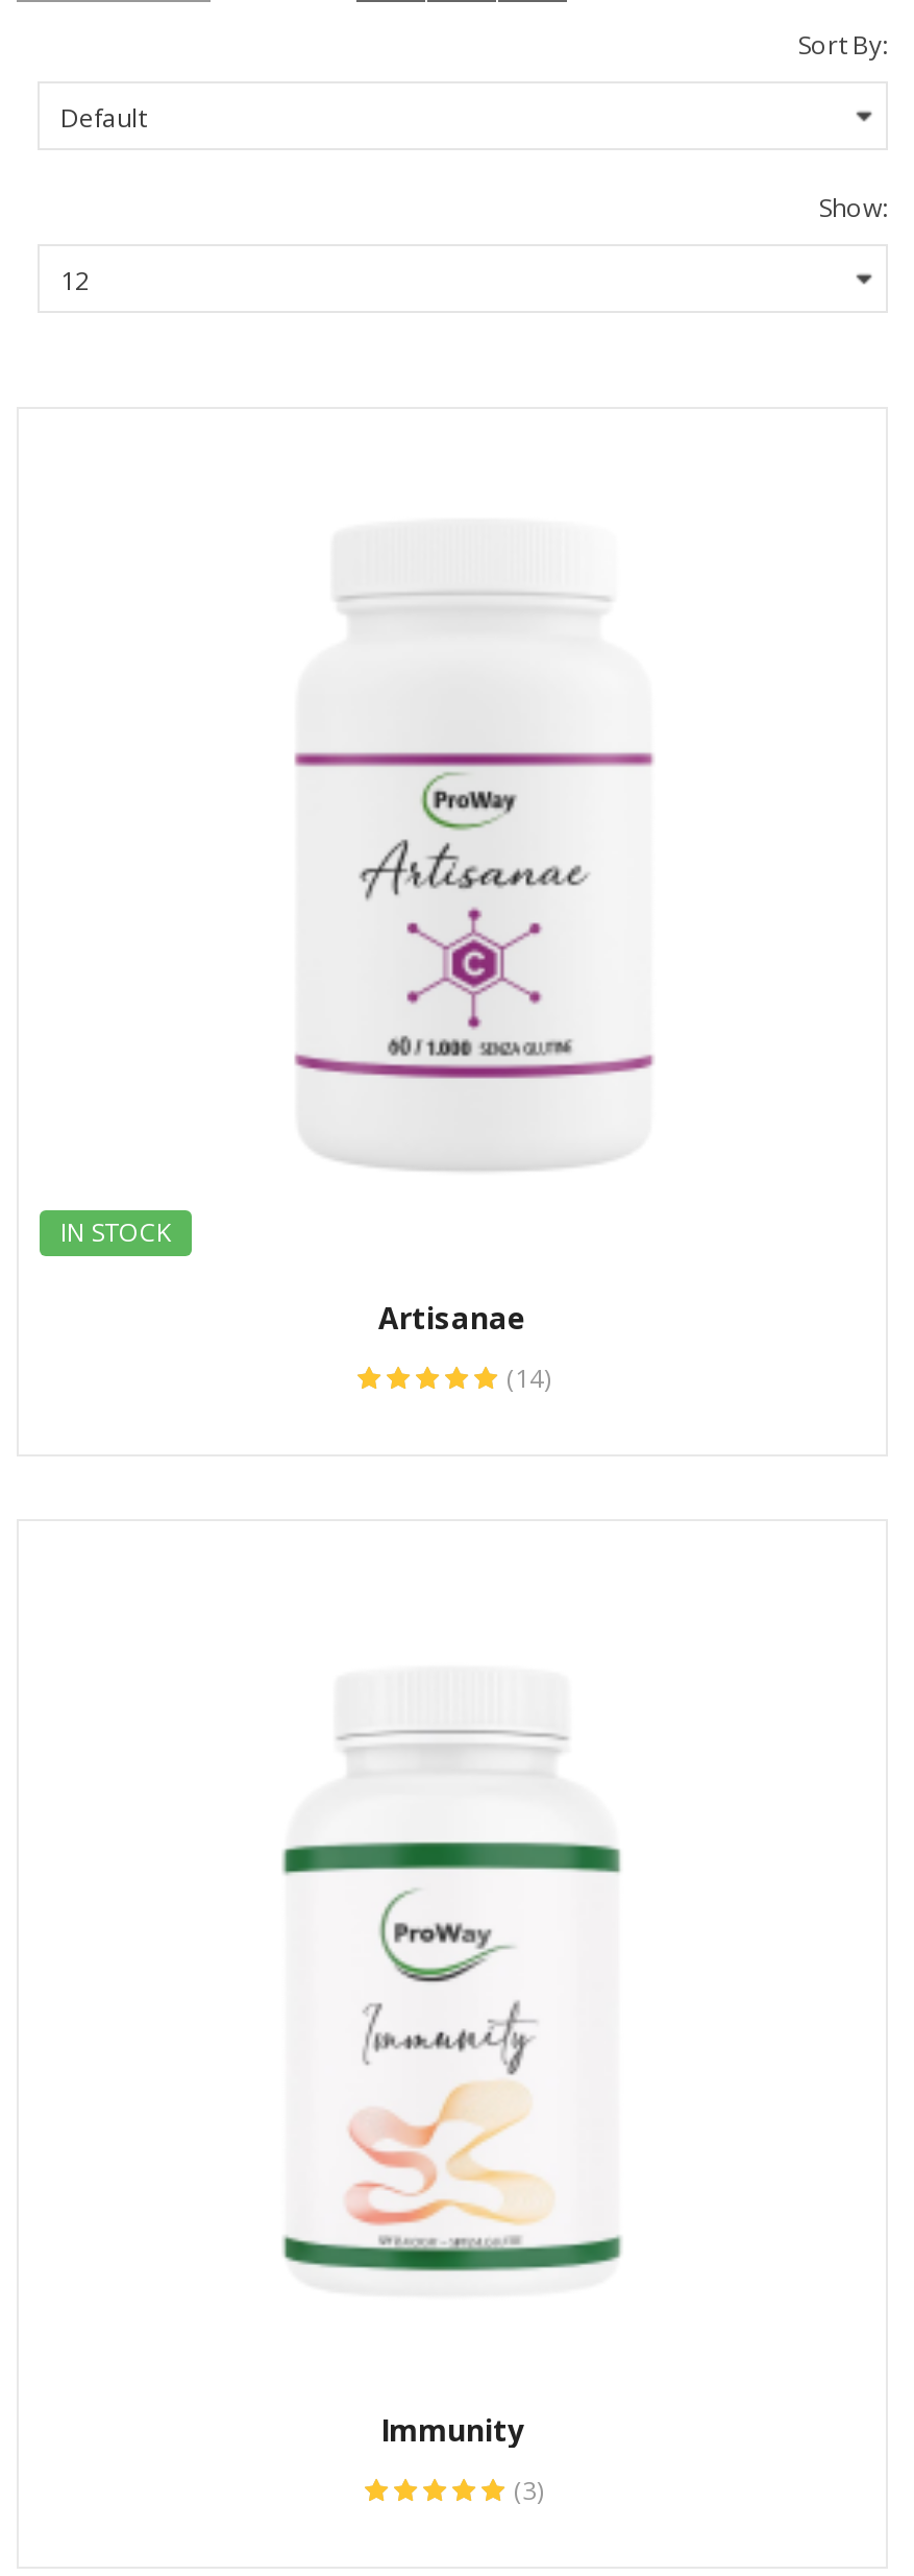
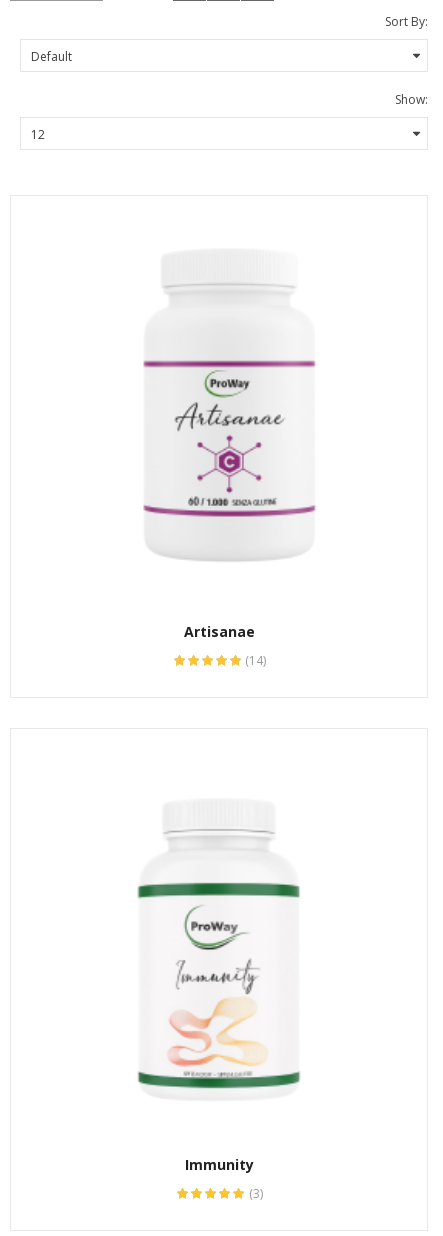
[60,1214,171,1250] IN STOCK -> none

